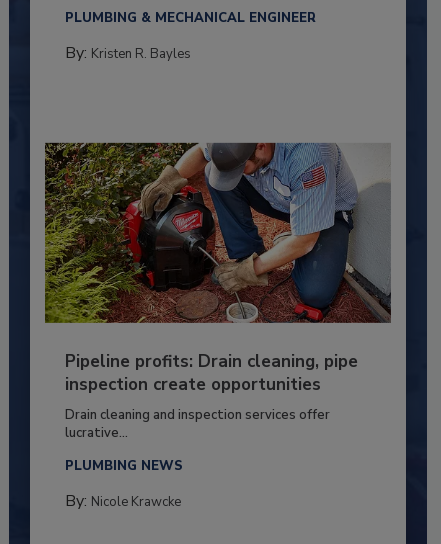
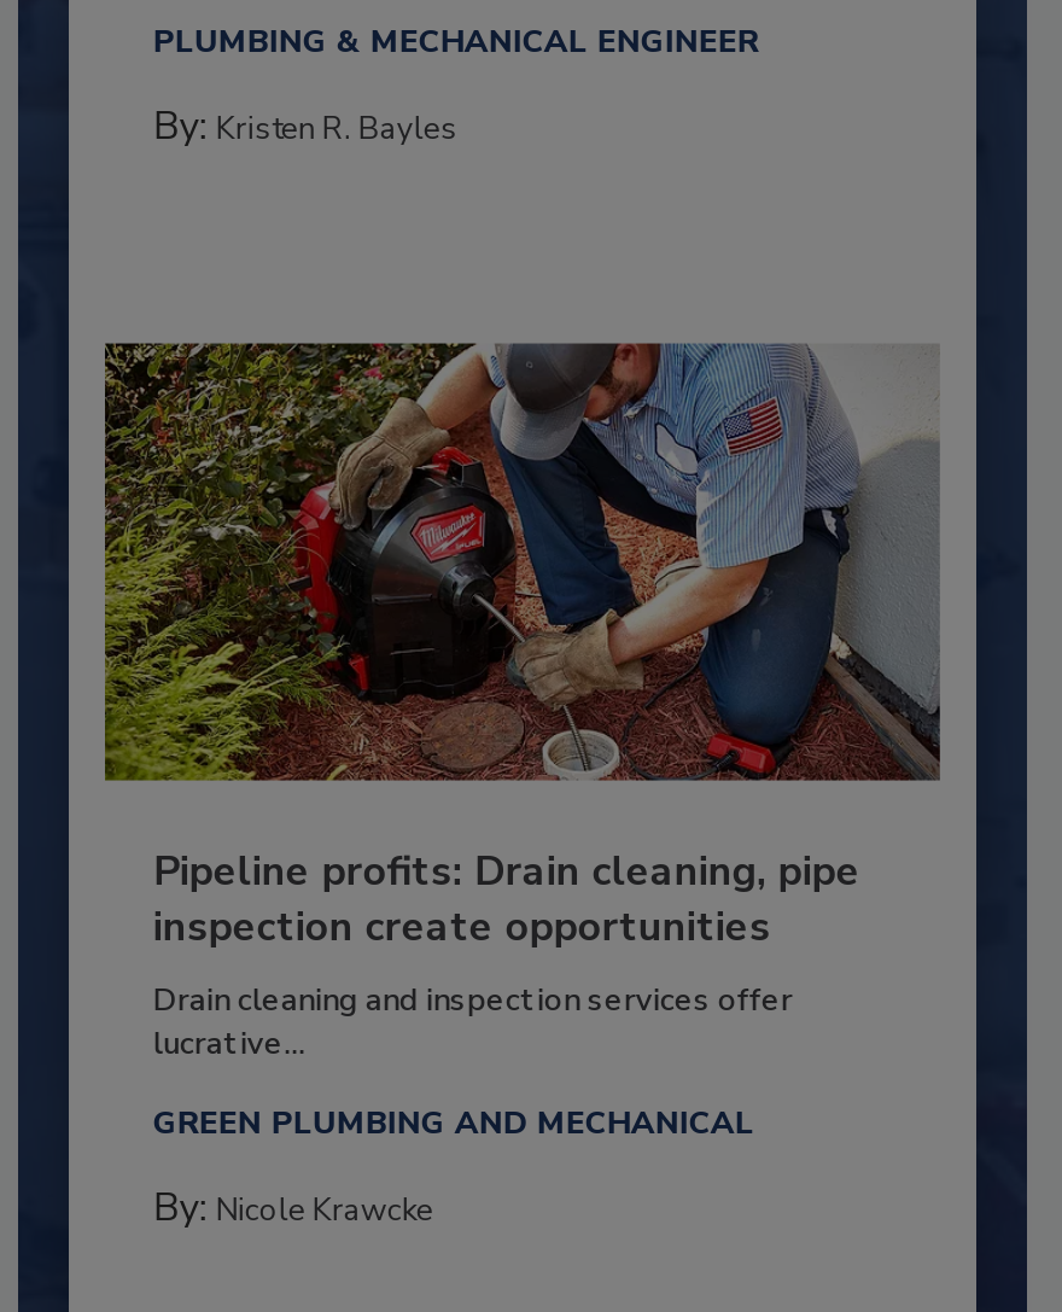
[65,457,183,475] PLUMBING NEWS -> [153,1103,754,1146] GREEN PLUMBING AND MECHANICAL

